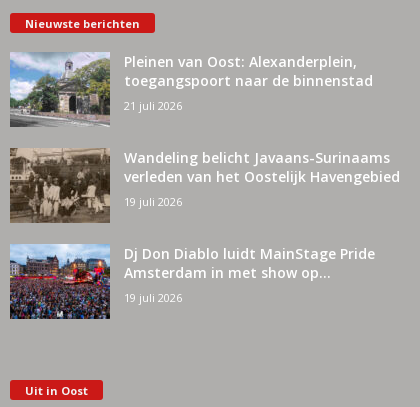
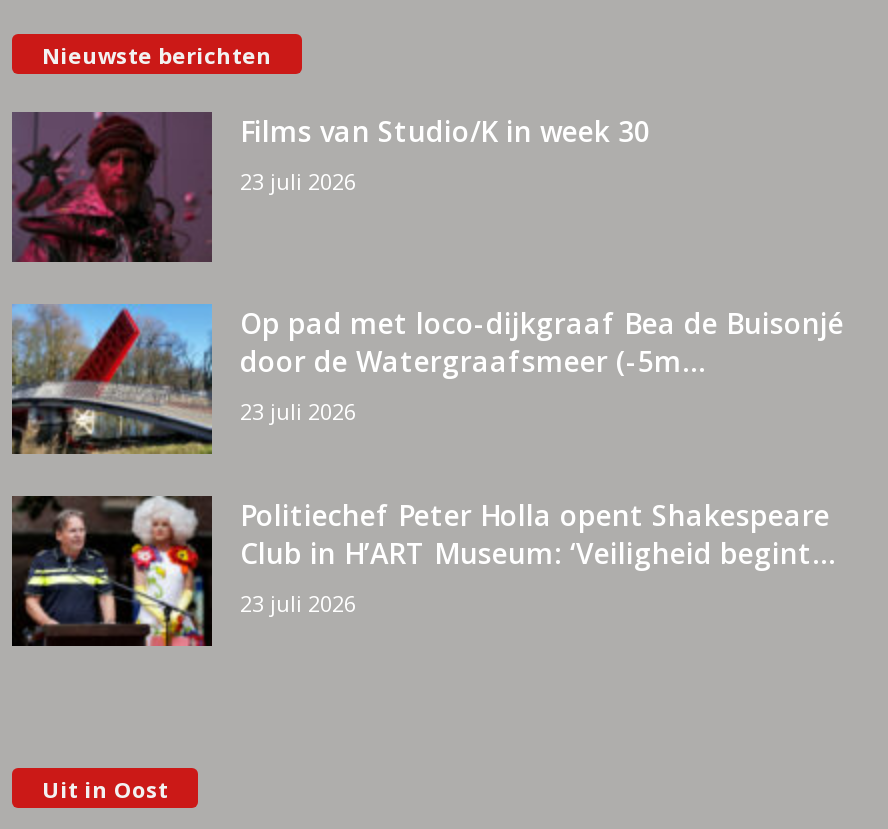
[9,51,373,127] [image] | Pleinen van Oost: Alexanderplein, | toegangspoort naar de binnenstad | 21 juli 2026 -> [10,110,650,264] [image] | Films van Studio/K in week 30 | 23 juli 2026
[9,147,400,223] [image] | Wandeling belicht Javaans-Surinaams | verleden van het Oostelijk Havengebied | 19 juli 2026 -> [10,302,844,454] [image] | Op pad met loco-dijkgraaf Bea de Buisonjé | door de Watergraafsmeer (-5m... | 23 juli 2026
[9,243,375,320] [image] | Dj Don Diablo luidt MainStage Pride | Amsterdam in met show op... | 19 juli 2026 -> [10,494,836,648] [image] | Politiechef Peter Holla opent Shakespeare | Club in H’ART Museum: ‘Veiligheid begint... | 23 juli 2026

